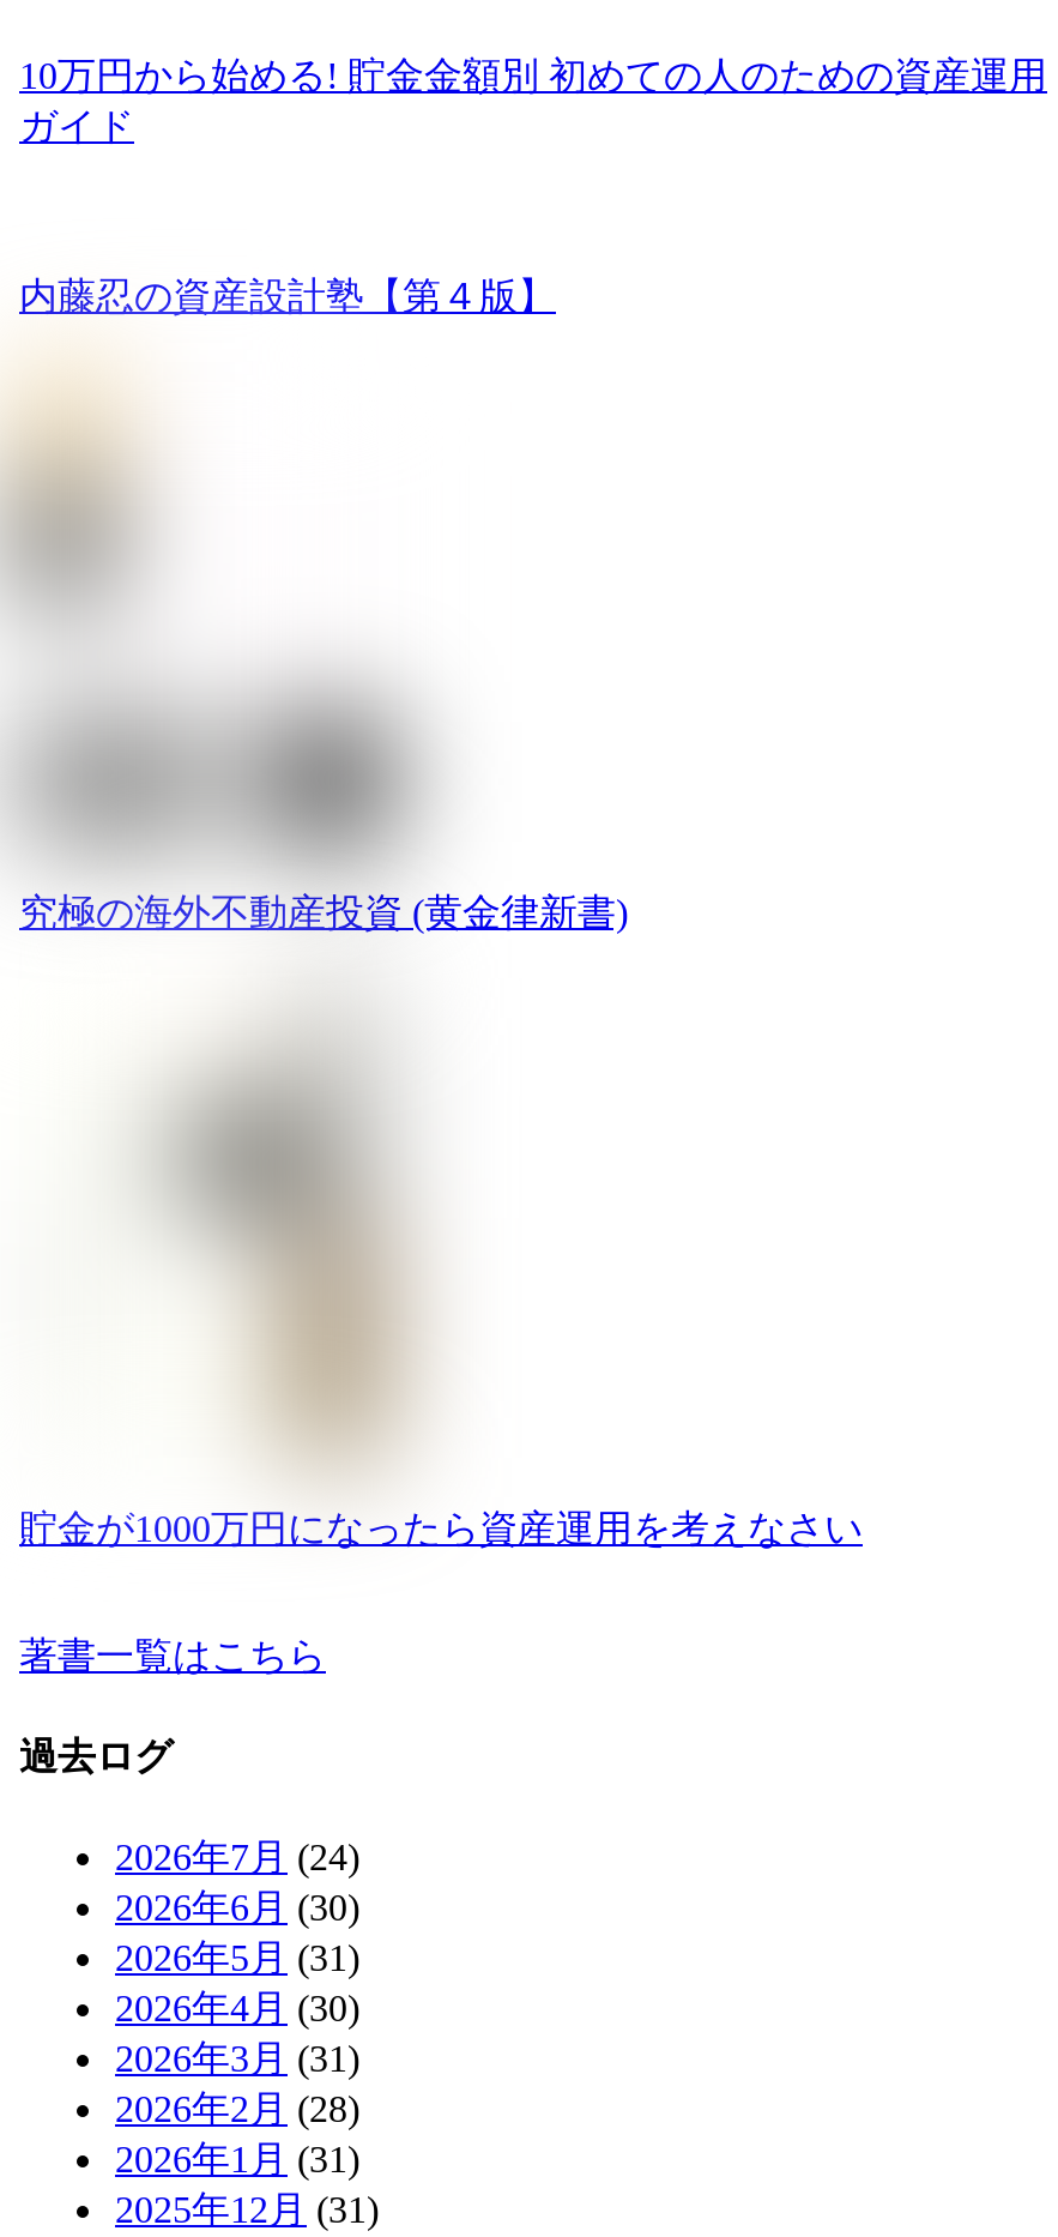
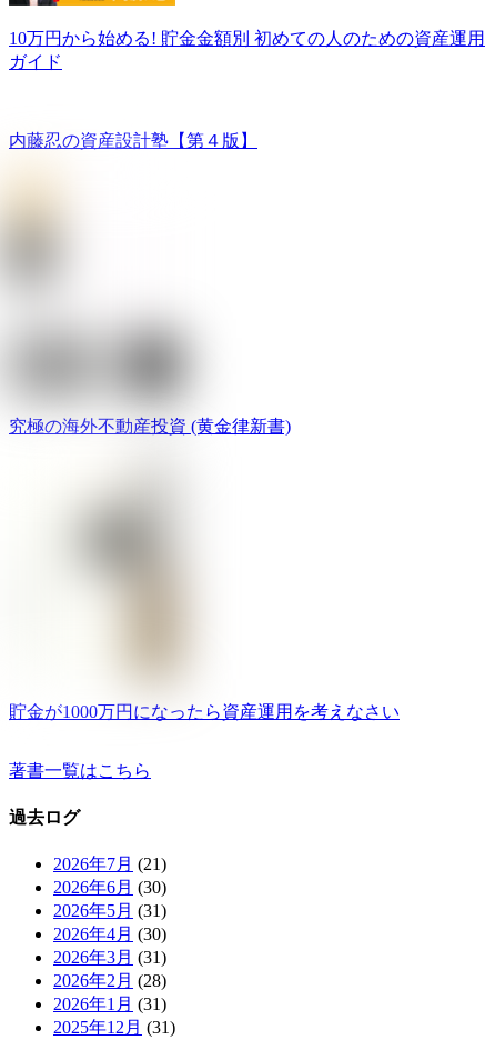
[115,1837,359,1878] 2026年7月(24) -> [53,855,166,874] 2026年7月(21)

